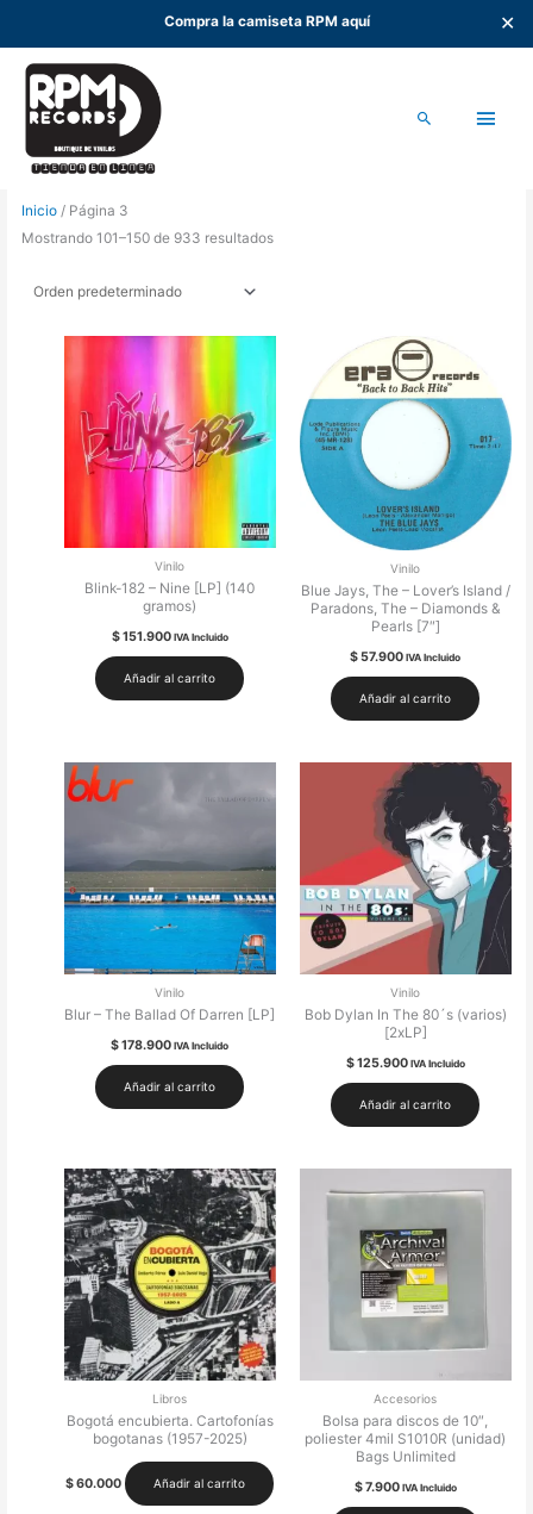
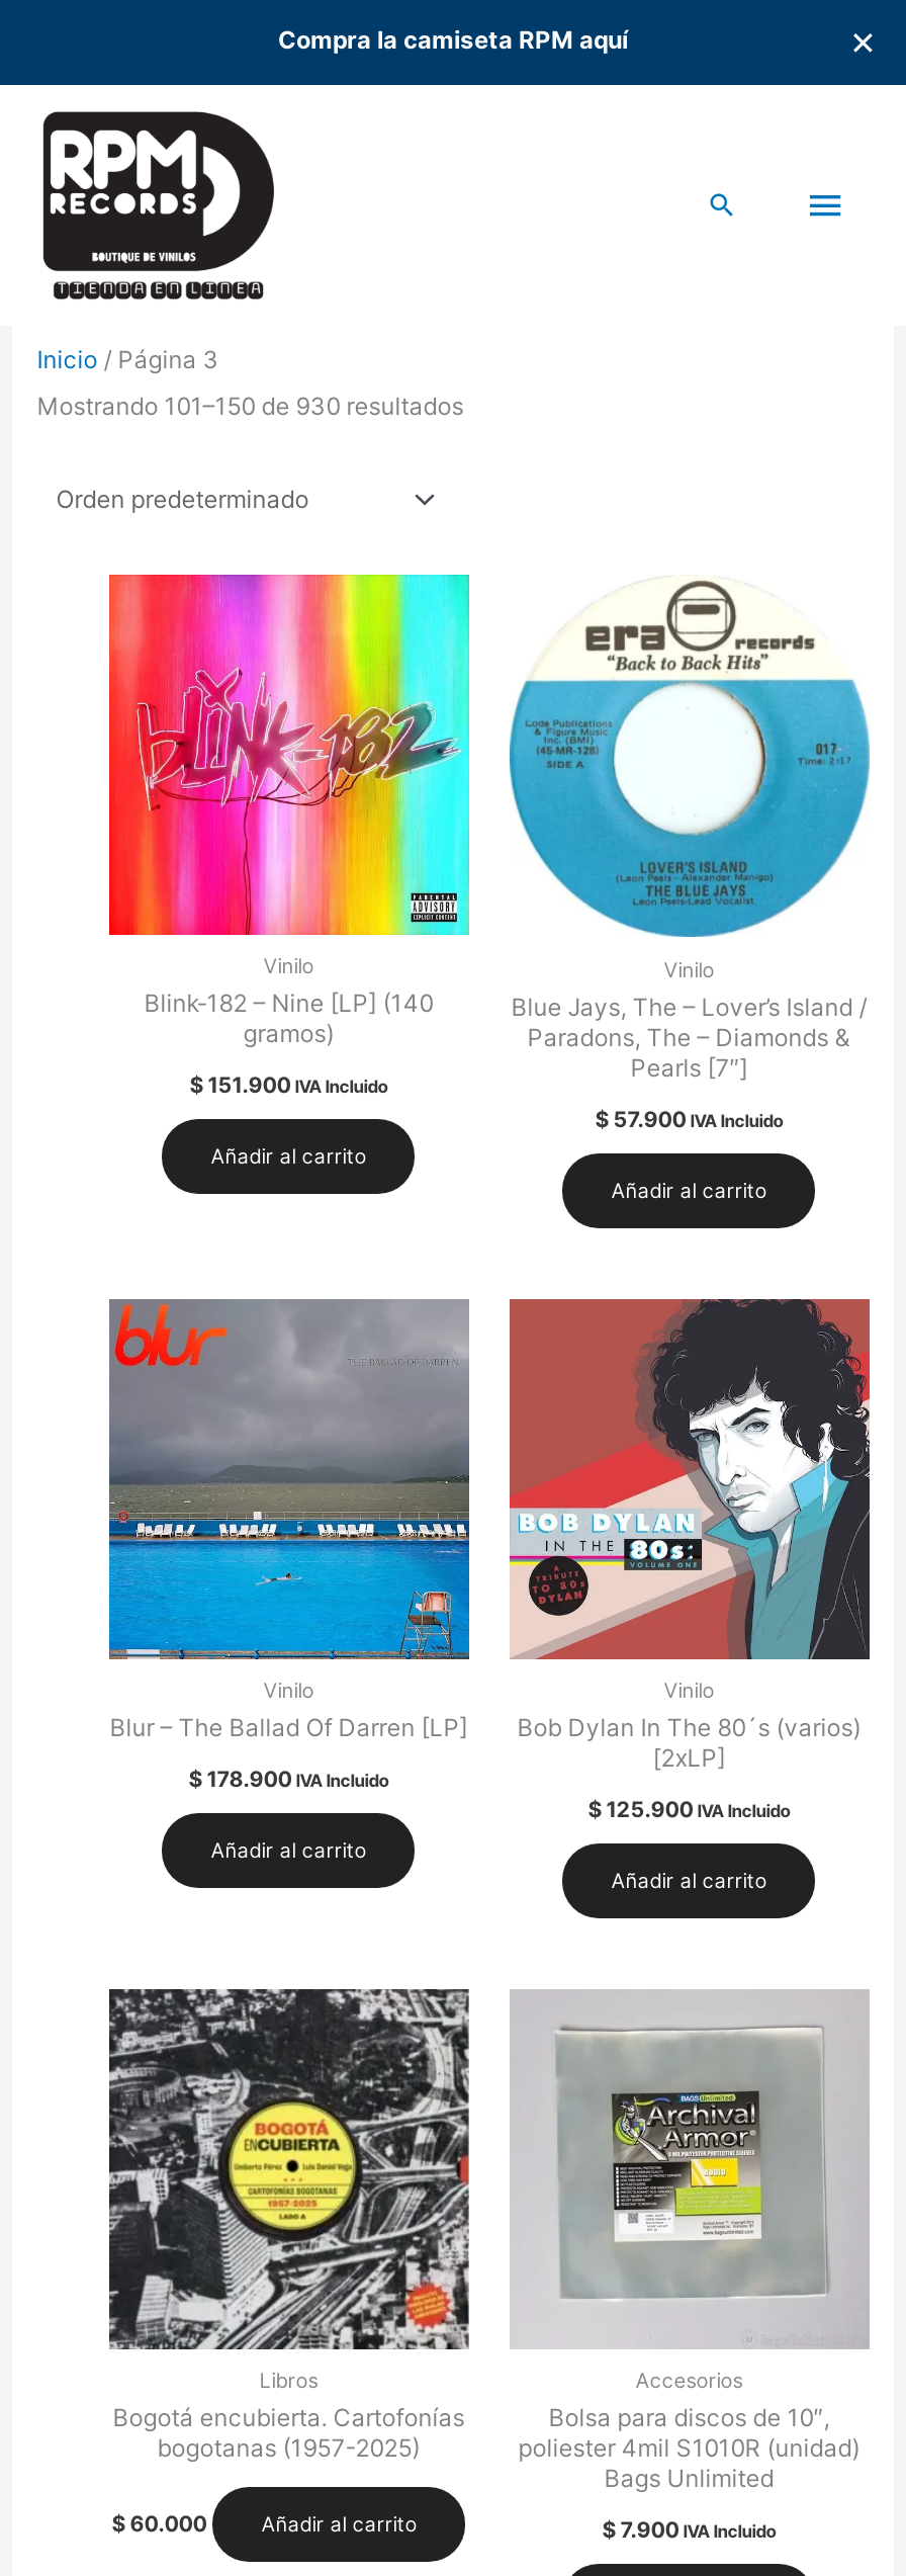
[22,229,274,246] Mostrando 101–150 de 933 resultados -> [37,393,464,422] Mostrando 101–150 de 930 resultados

